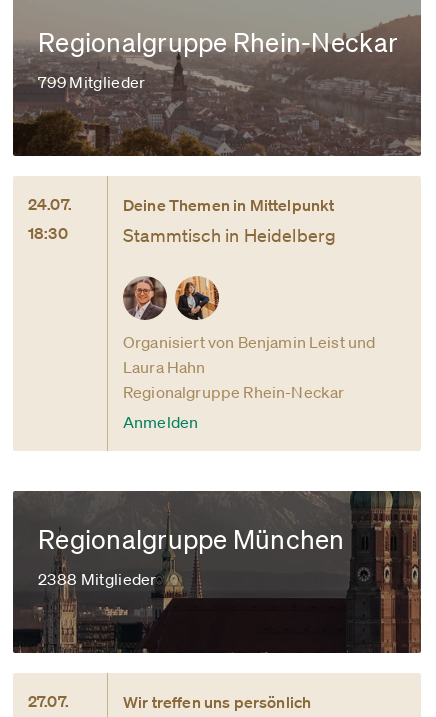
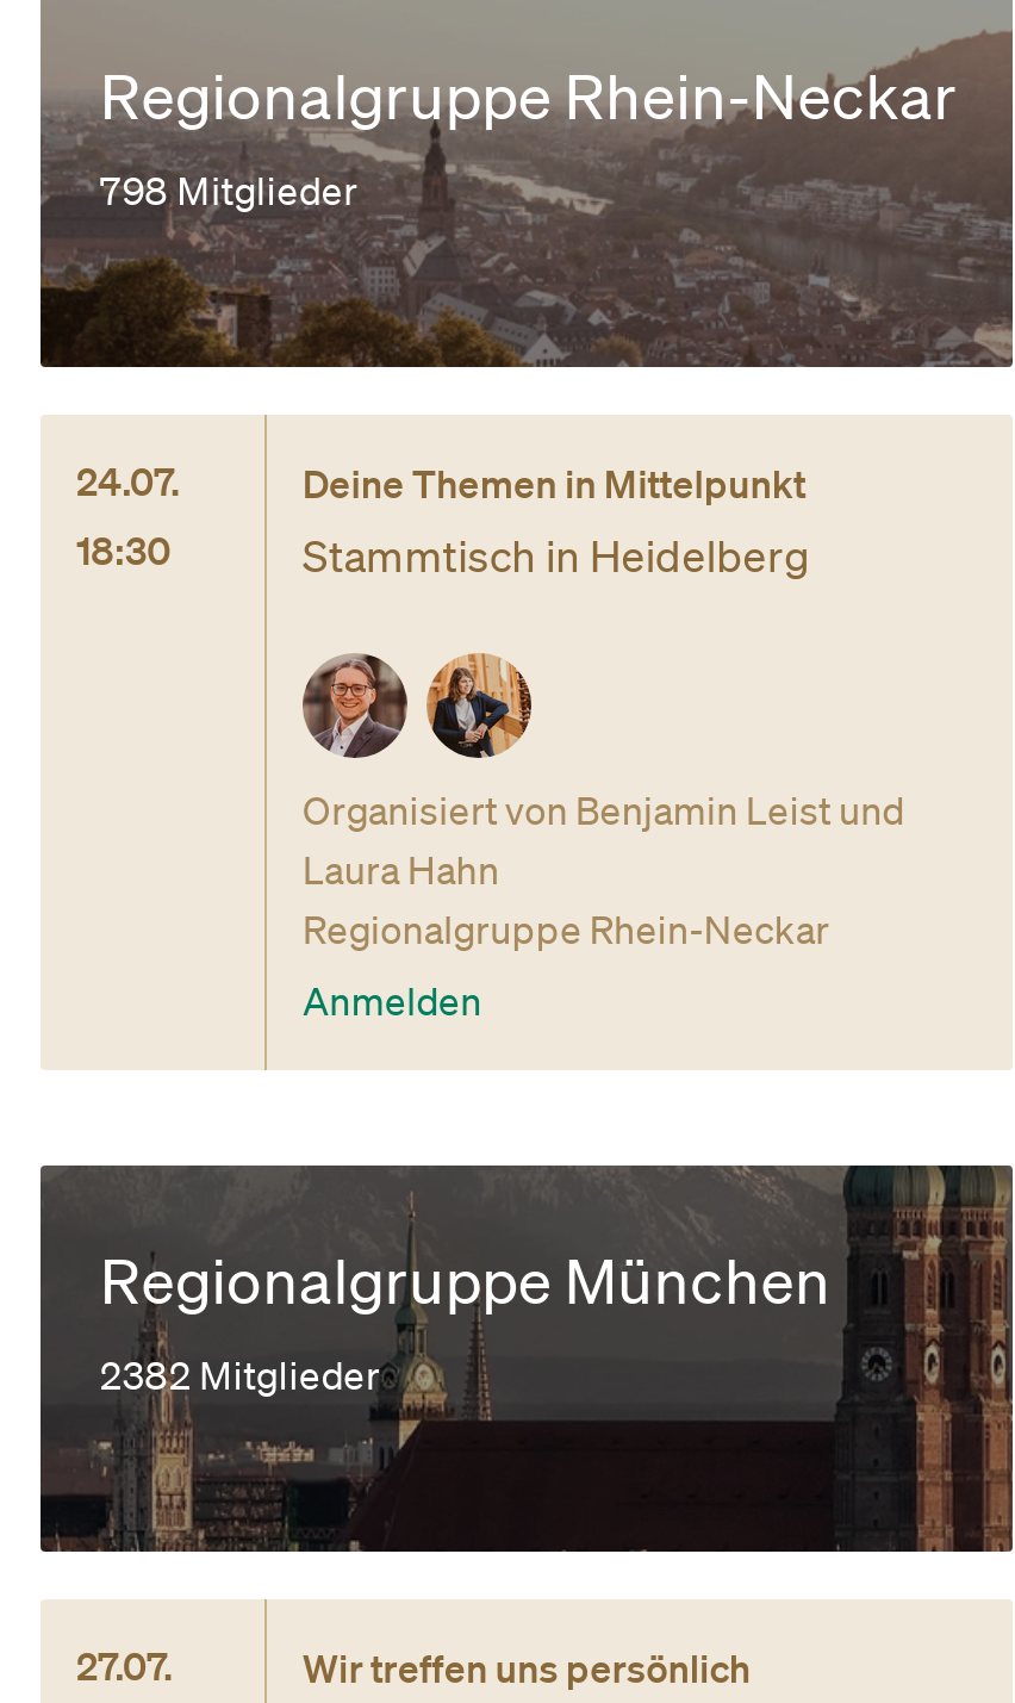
[38,72,145,92] 799 Mitglieder -> [100,167,359,215] 798 Mitglieder
[38,569,157,589] 2388 Mitglieder -> [100,1351,381,1399] 2382 Mitglieder

